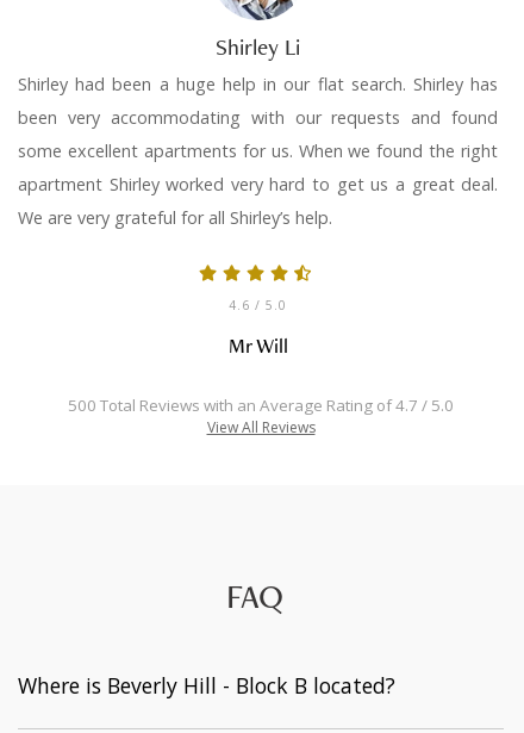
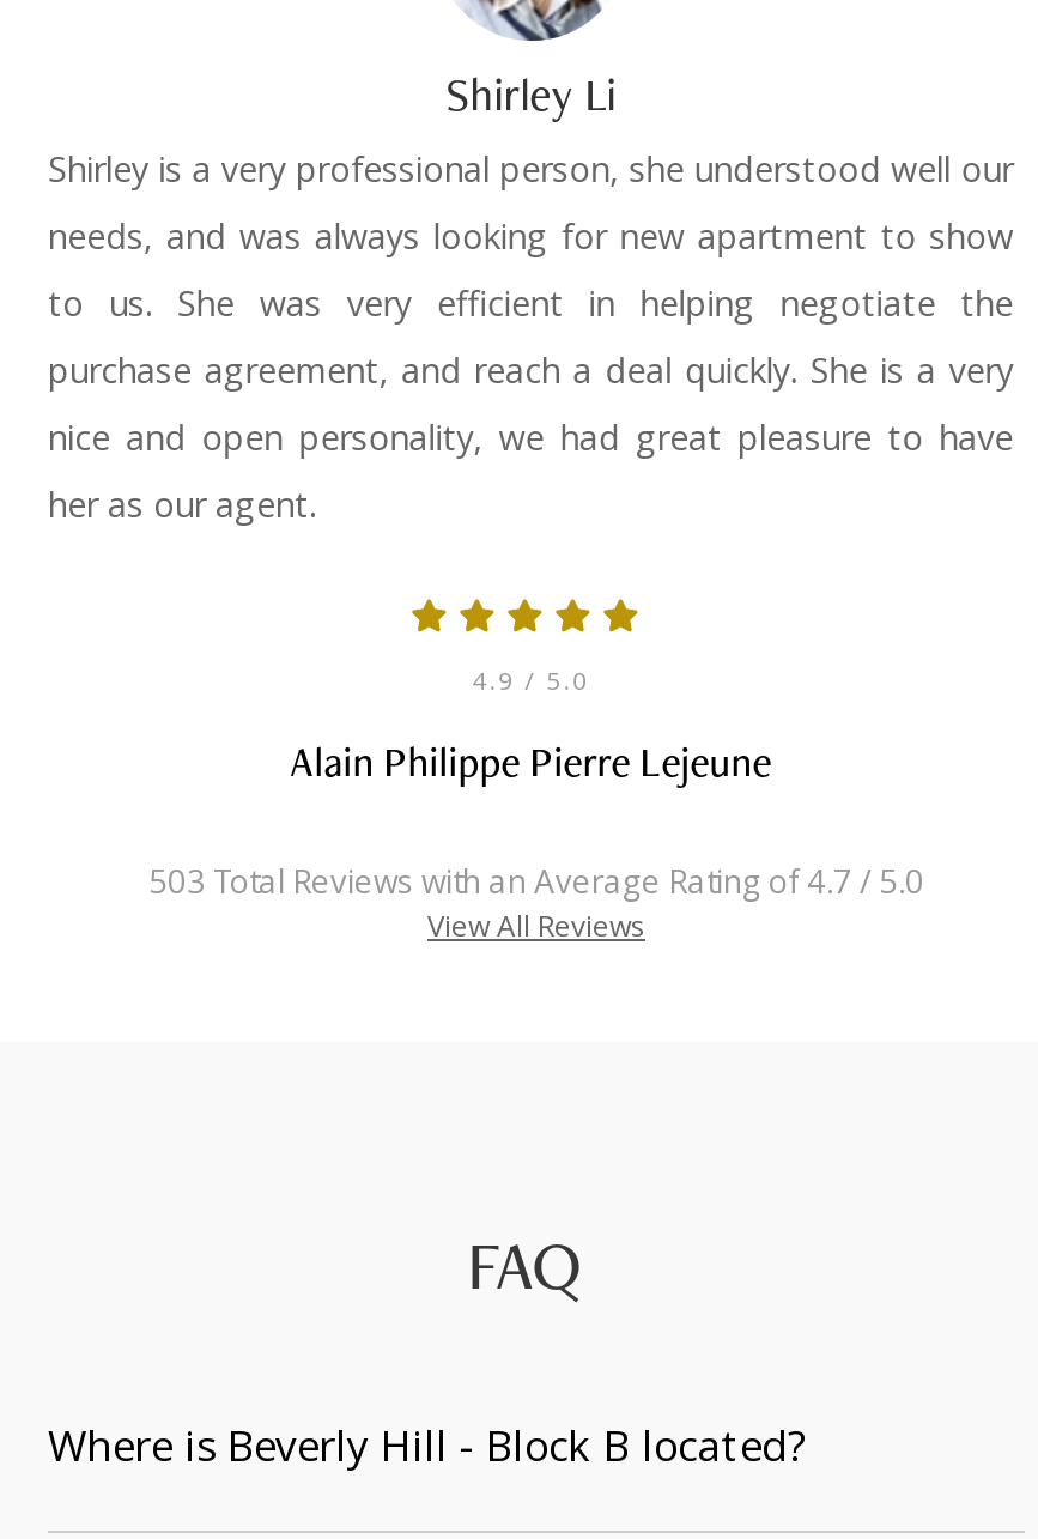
[18,73,498,229] Shirley had been a huge help in our flat search. Shirley has | been very accommodating with our requests and found | some excellent apartments for us. When we found the right | apartment Shirley worked very hard to get us a great deal. | We are very grateful for all Shirley’s help. -> [48,146,1013,527] Shirley is a very professional person, she understood well our | needs, and was always looking for new apartment to show | to us. She was very efficient in helping negotiate the | purchase agreement, and reach a deal quickly. She is a very | nice and open personality, we had great pleasure to have | her as our agent.
[68,297,454,416] 4.6 / 5.0 | Mr Will | 500 Total Reviews with an Average Rating of 4.7 / 5.0 -> [148,664,924,903] 4.9 / 5.0 | Alain Philippe Pierre Lejeune | 503 Total Reviews with an Average Rating of 4.7 / 5.0

